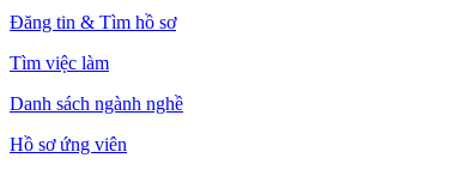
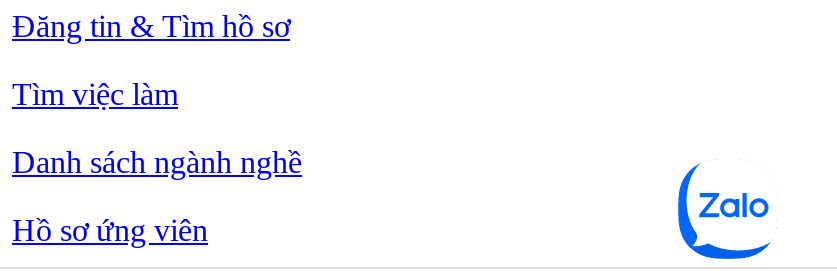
none -> [676,162,772,262] [image]

